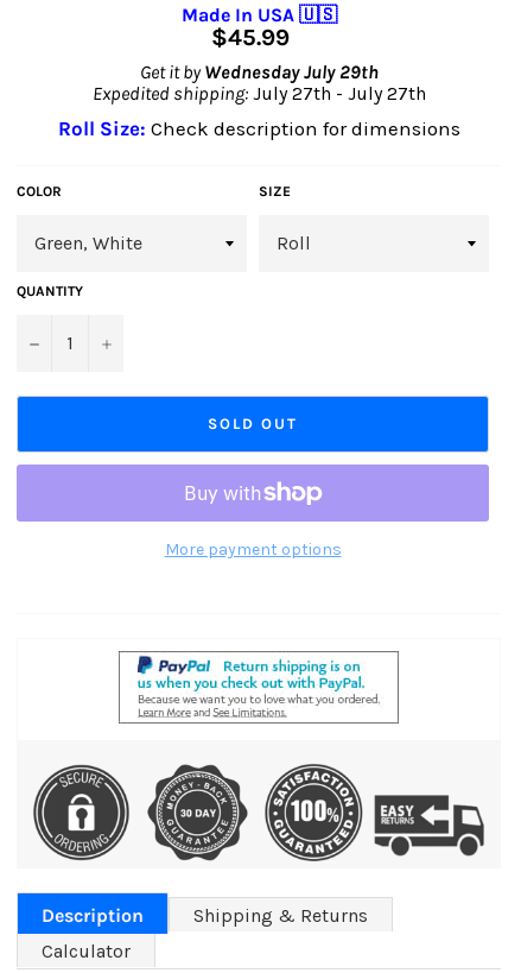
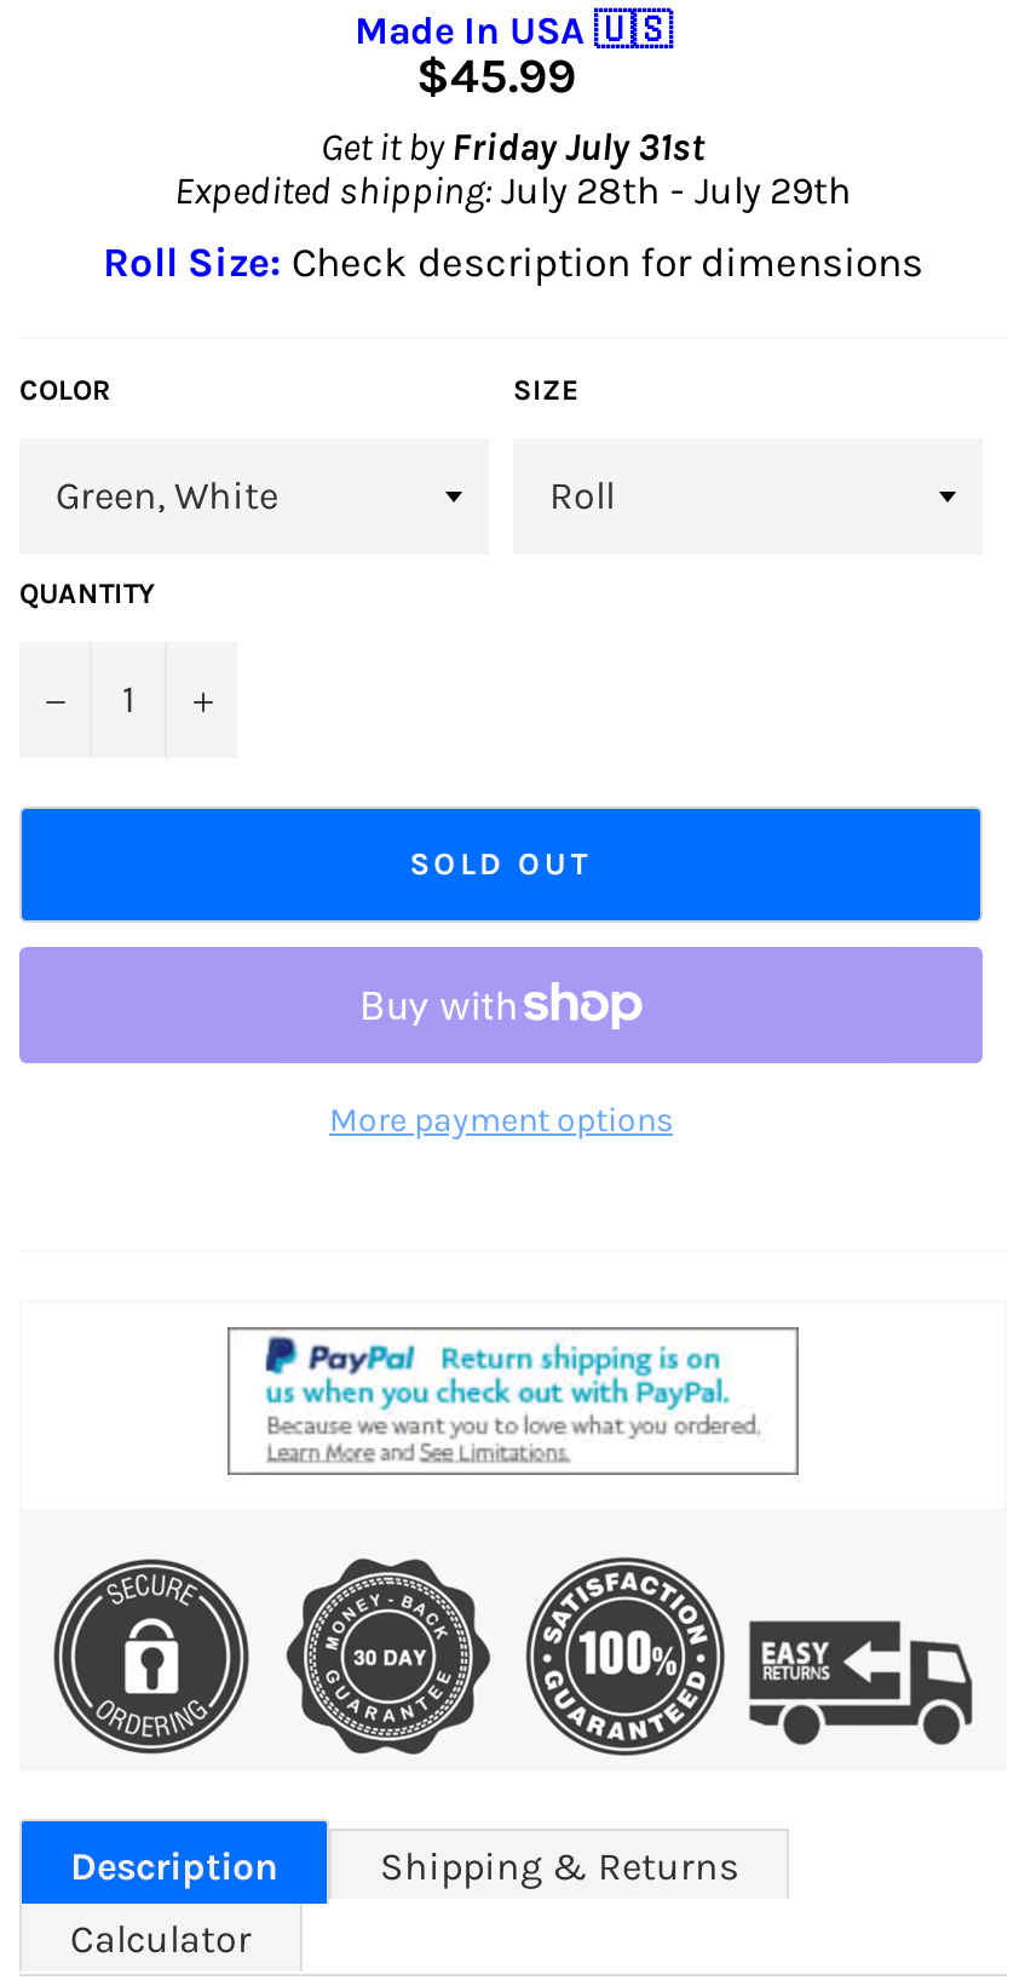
[139,60,378,83] Get it by Wednesday July 29th -> [321,123,706,169] Get it by Friday July 31st
[92,82,425,104] Expedited shipping: July 27th - July 27th -> [174,166,852,212] Expedited shipping: July 28th - July 29th

